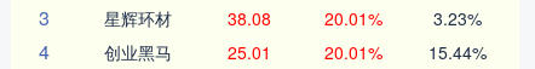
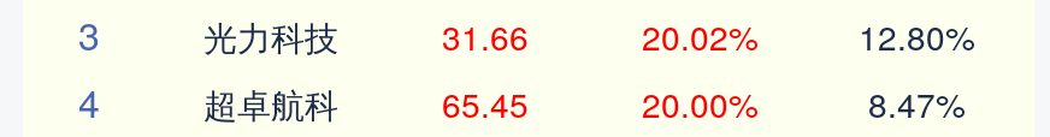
[105,7,482,31] 星辉环材 | 38.08 | 20.01% | 3.23% -> [203,13,974,61] 光力科技 | 31.66 | 20.02% | 12.80%
[105,40,487,65] 创业黑马 | 25.01 | 20.01% | 15.44% -> [203,80,965,128] 超卓航科 | 65.45 | 20.00% | 8.47%

